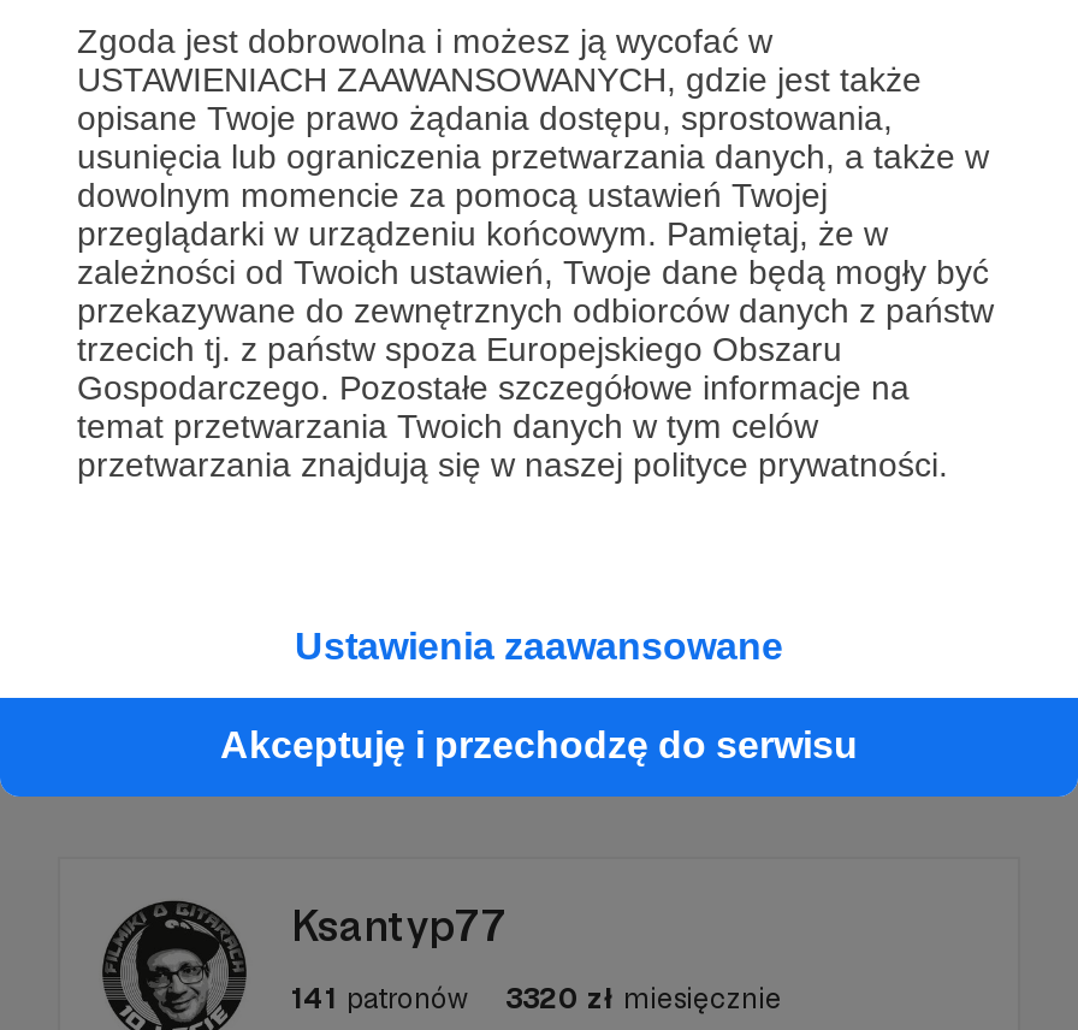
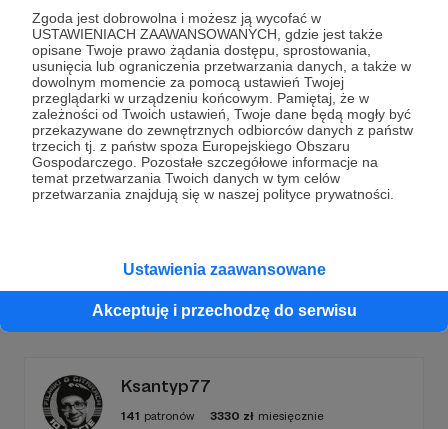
[505,981,782,1015] 3320 zł miesięcznie -> [210,409,324,423] 3330 zł miesięcznie

